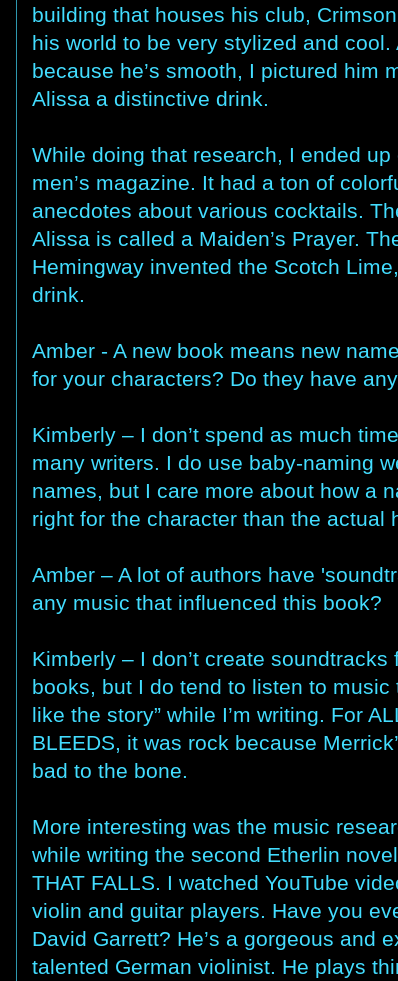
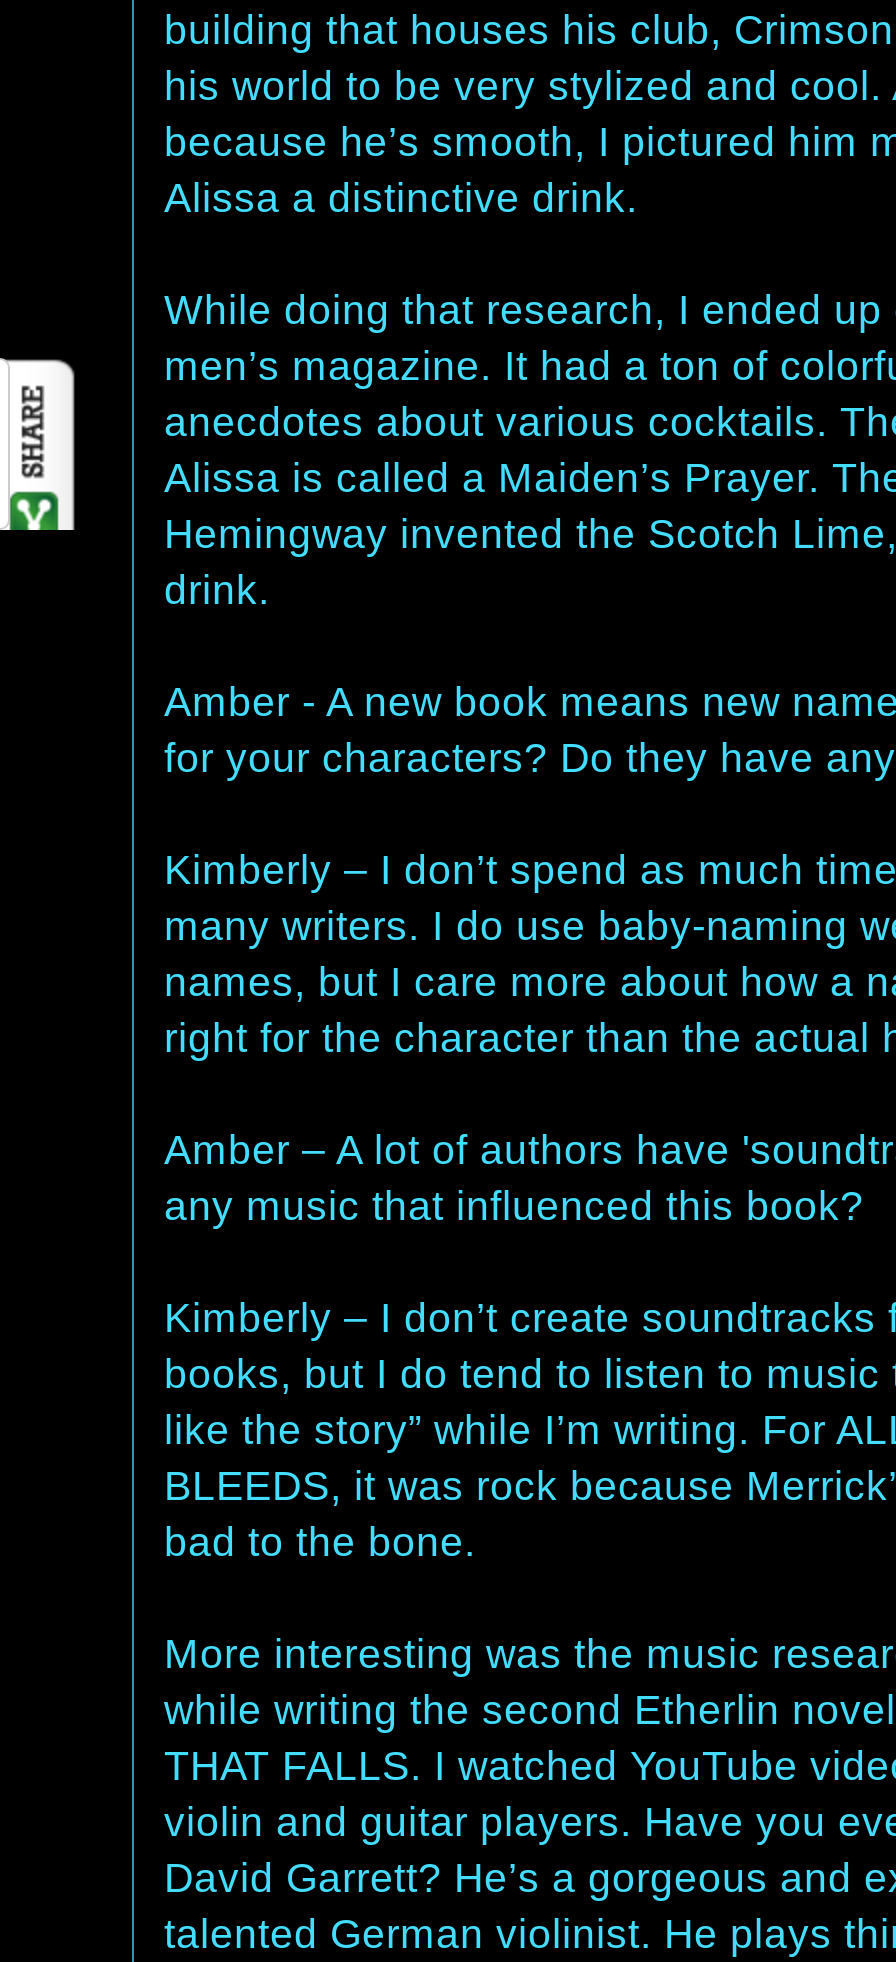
none -> [6,356,76,532] [image]

